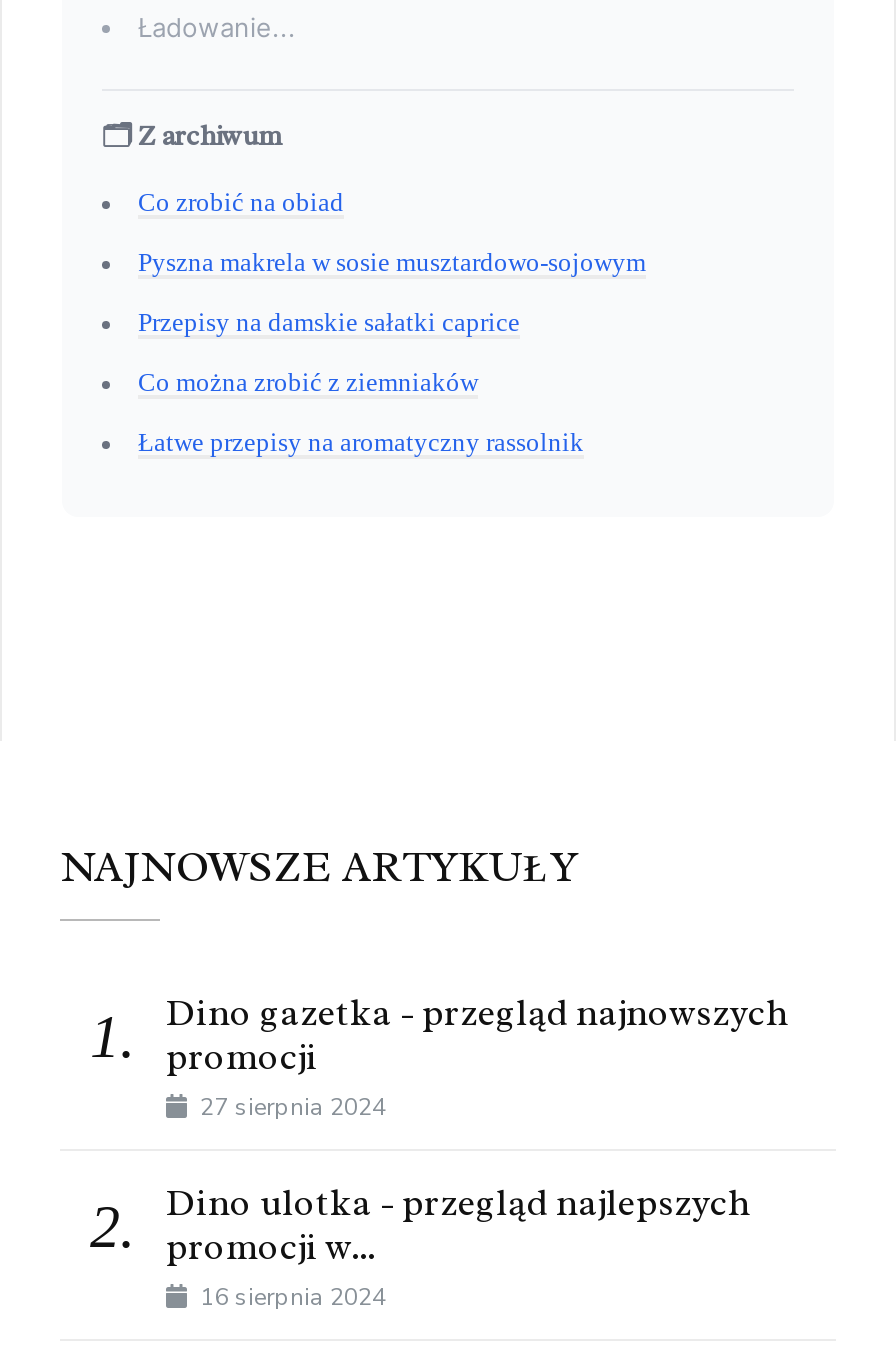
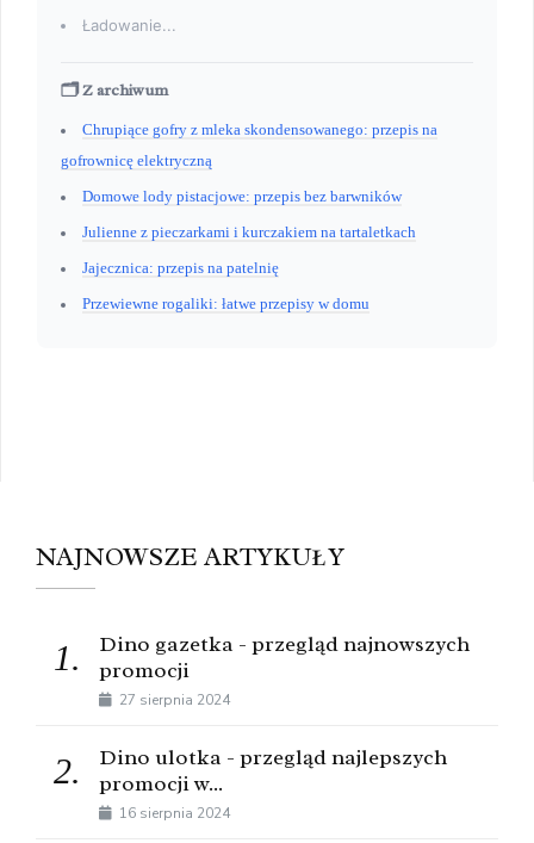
[138,188,646,454] Co zrobić na obiad | Pyszna makrela w sosie musztardowo-sojowym | Przepisy na damskie sałatki caprice | Co można zrobić z ziemniaków | Łatwe przepisy na aromatyczny rassolnik -> [61,121,437,311] Chrupiące gofry z mleka skondensowanego: przepis na | gofrownicę elektryczną | Domowe lody pistacjowe: przepis bez barwników | Julienne z pieczarkami i kurczakiem na tartaletkach | Jajecznica: przepis na patelnię | Przewiewne rogaliki: łatwe przepisy w domu

